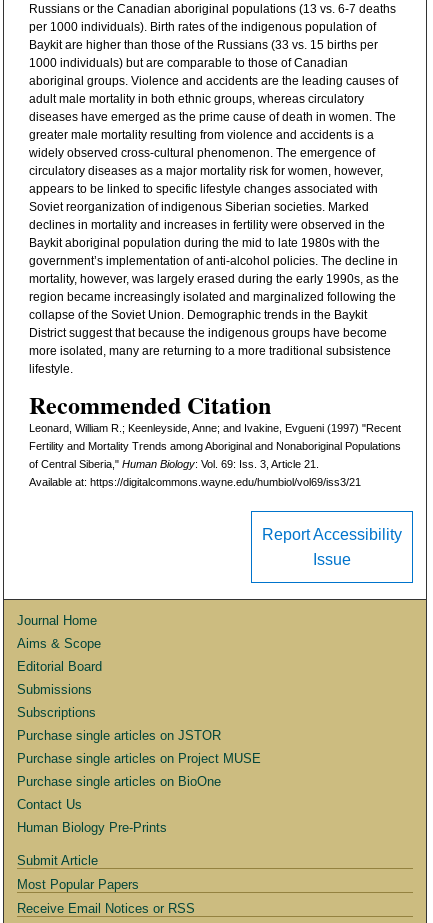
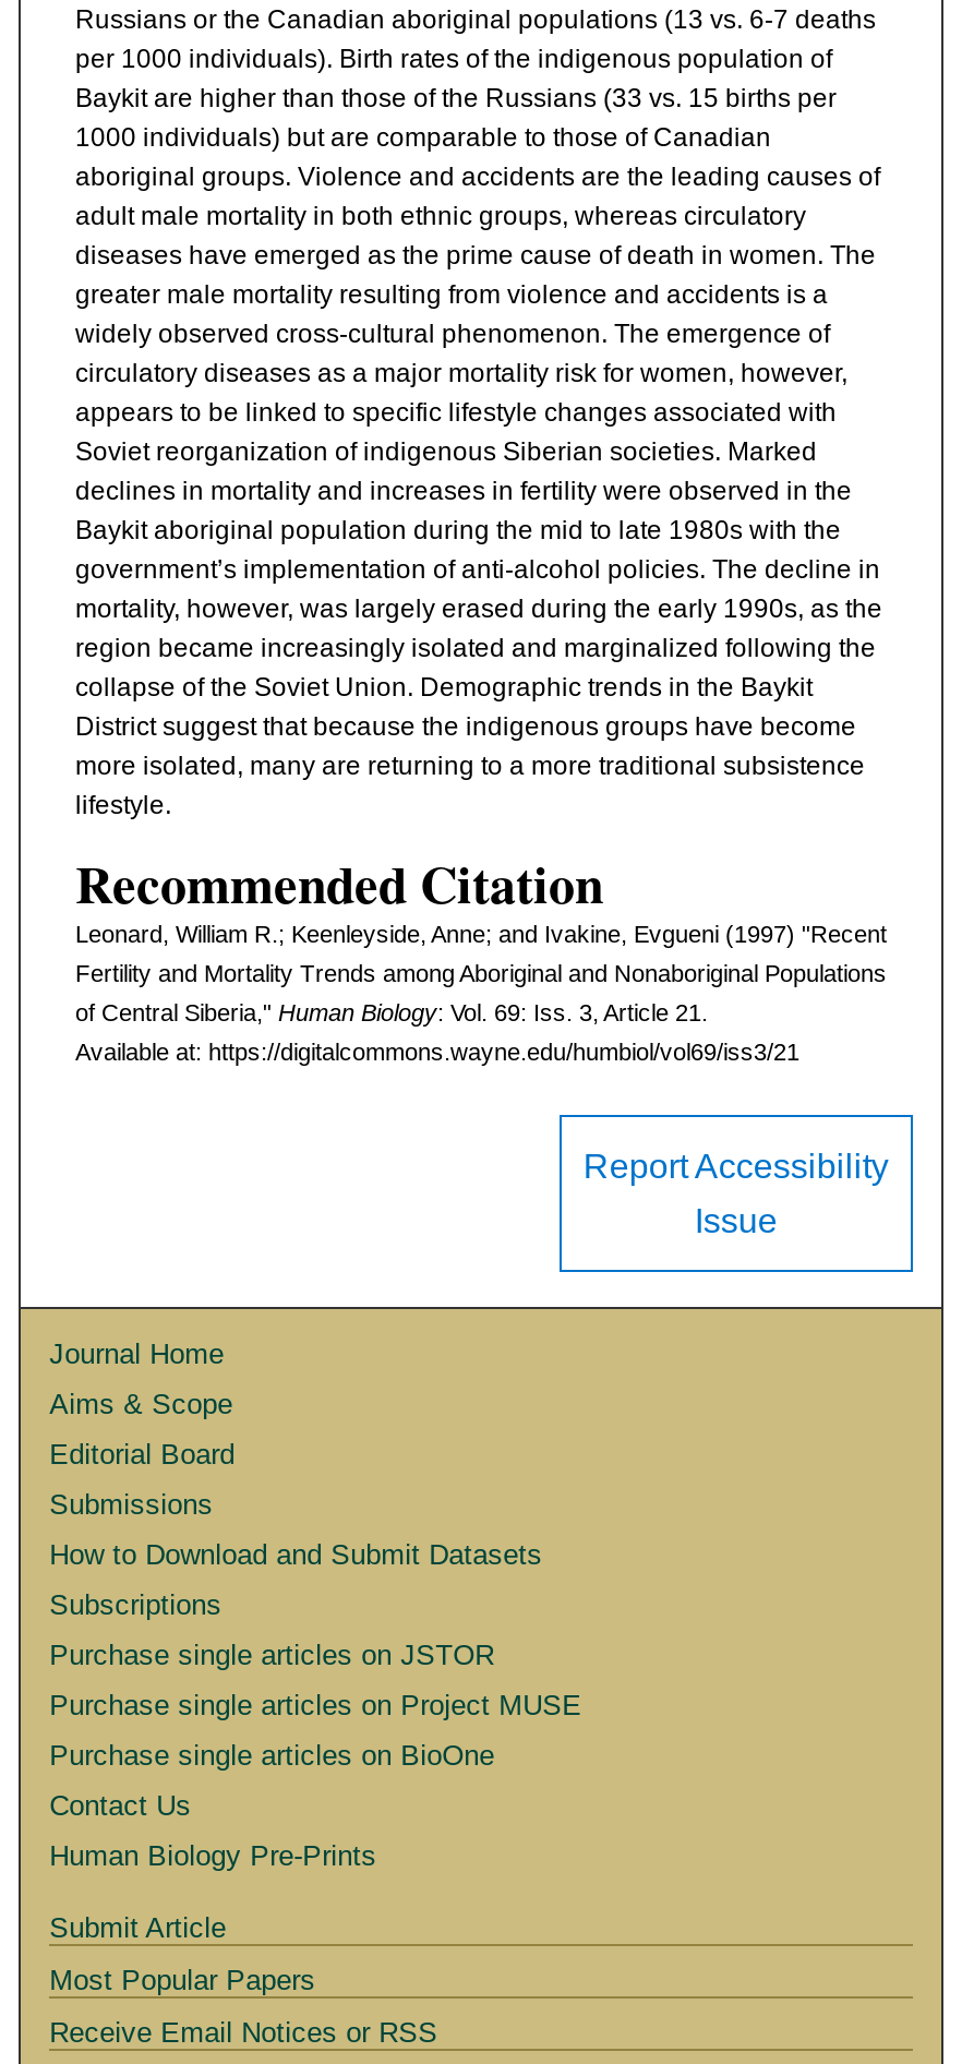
none -> [49,1539,542,1572] How to Download and Submit Datasets

